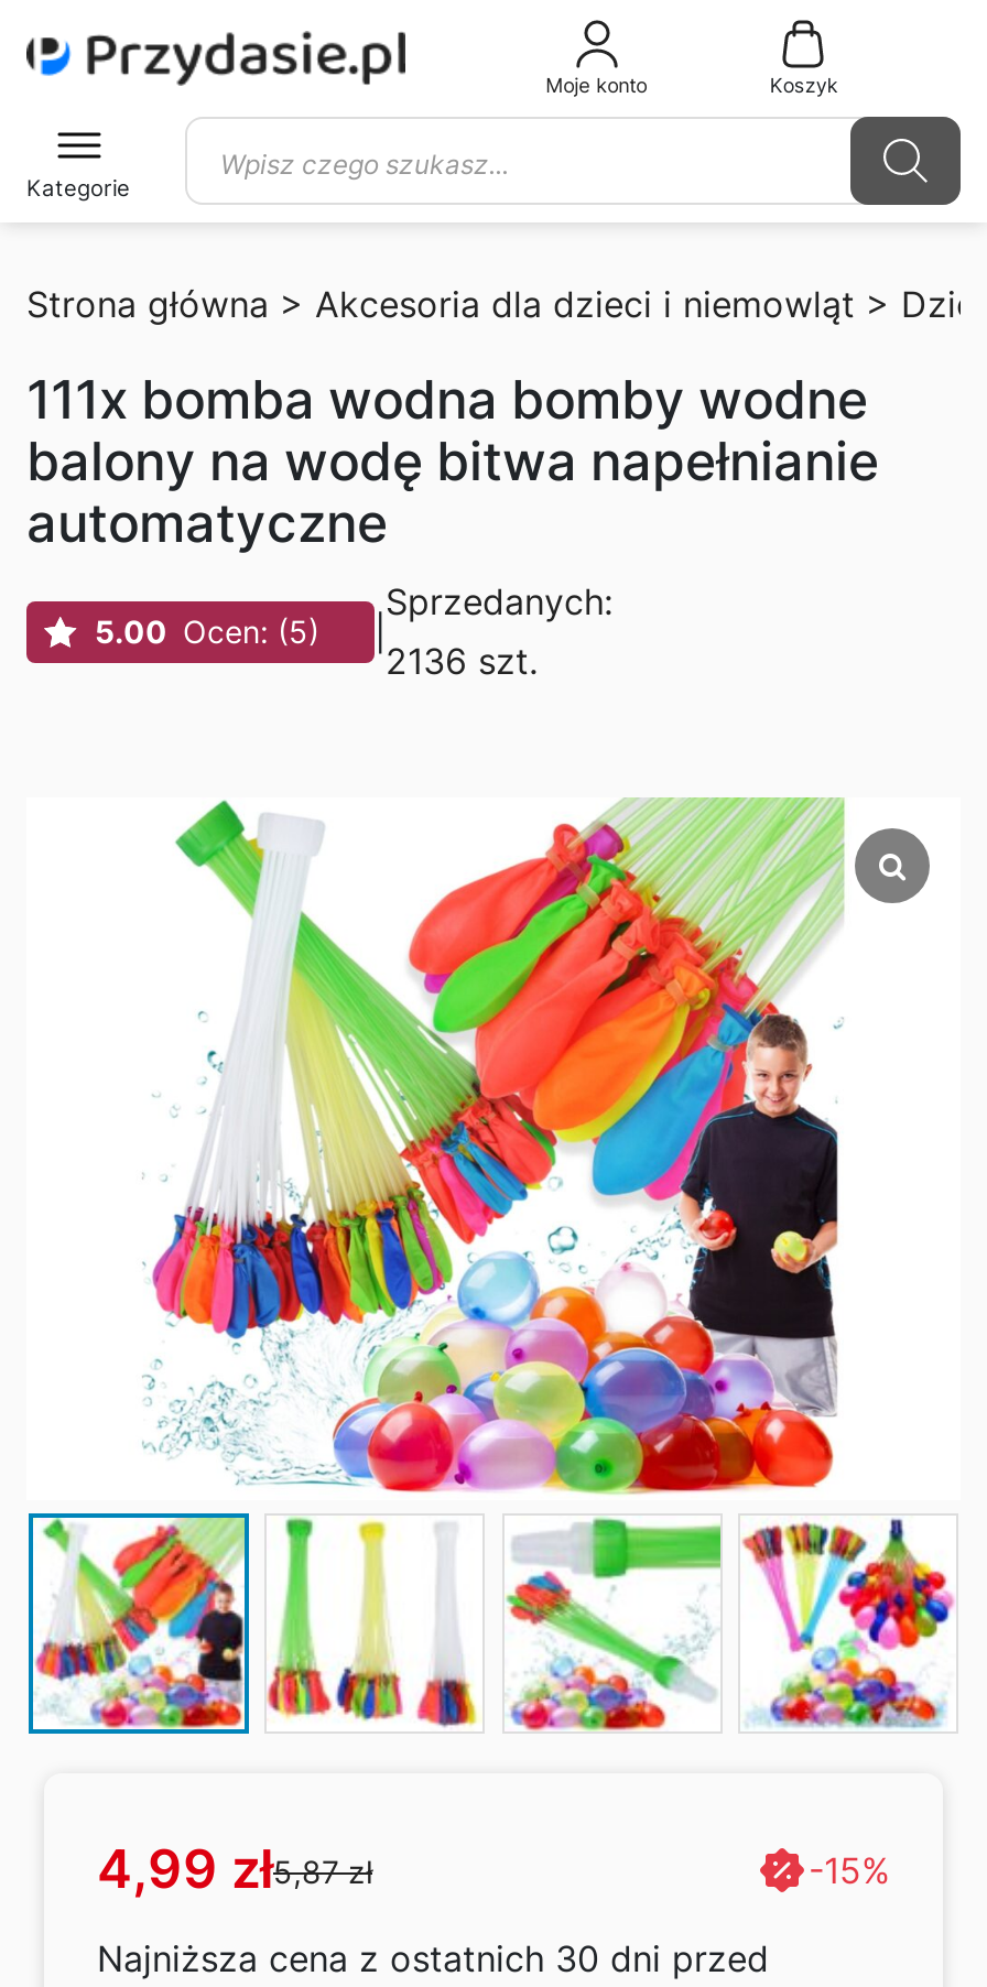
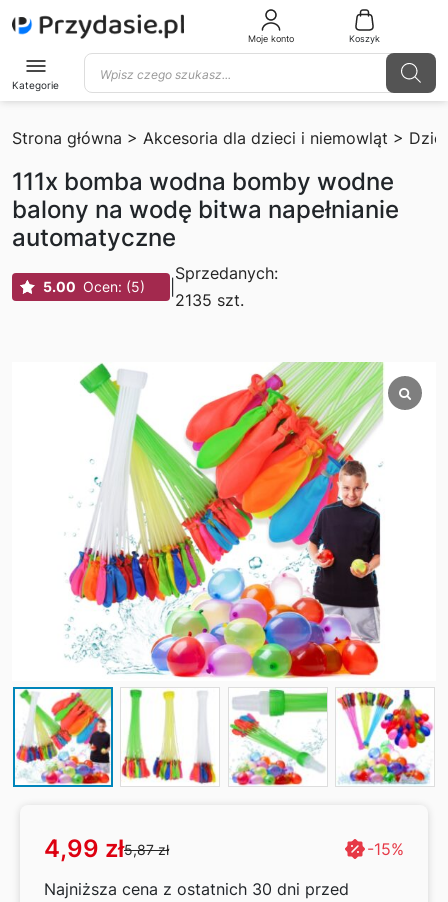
[386,639,538,683] 2136 szt. -> [175,290,244,310] 2135 szt.

